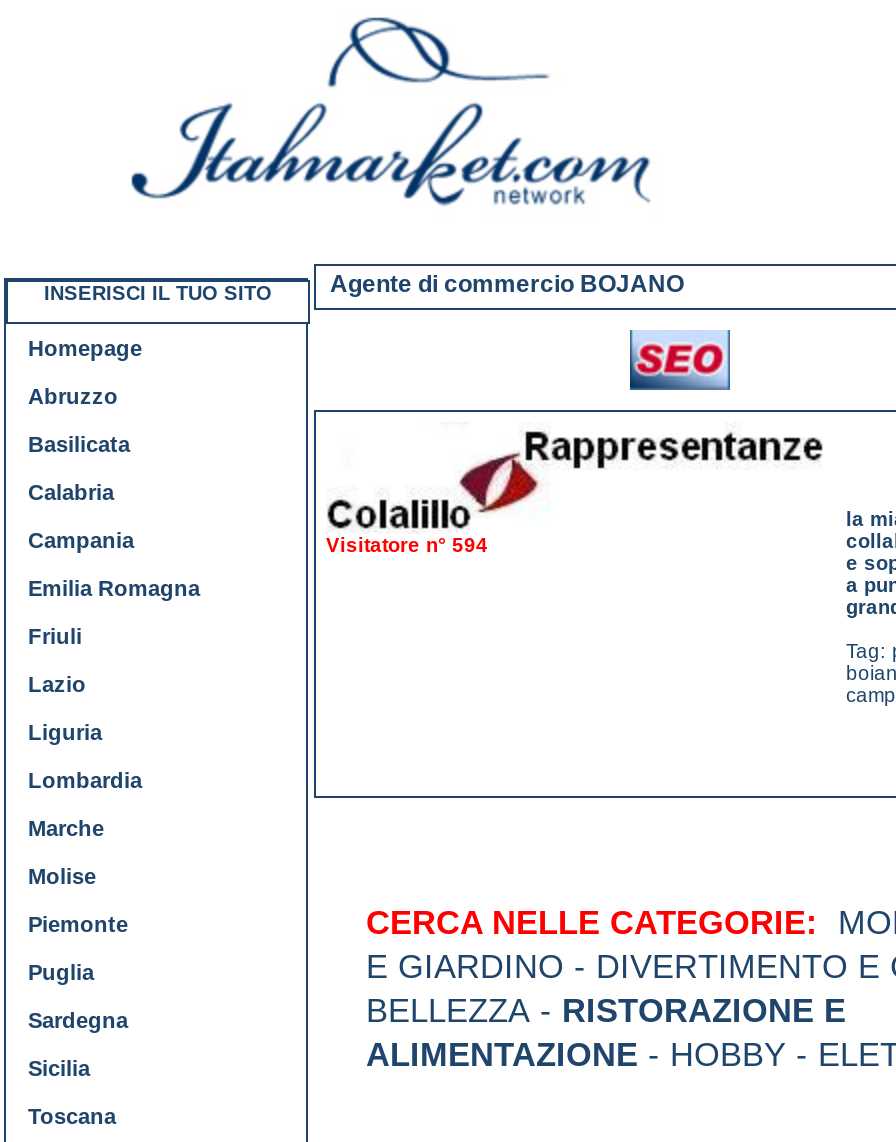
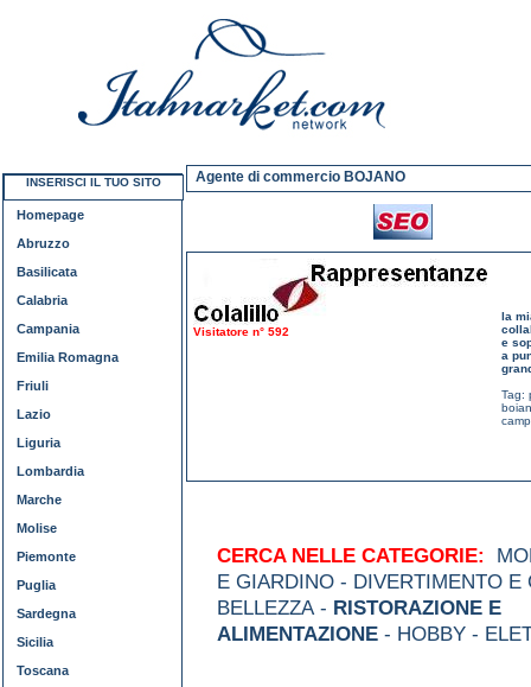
[326,534,488,556] Visitatore n° 594 -> [193,325,289,338] Visitatore n° 592

